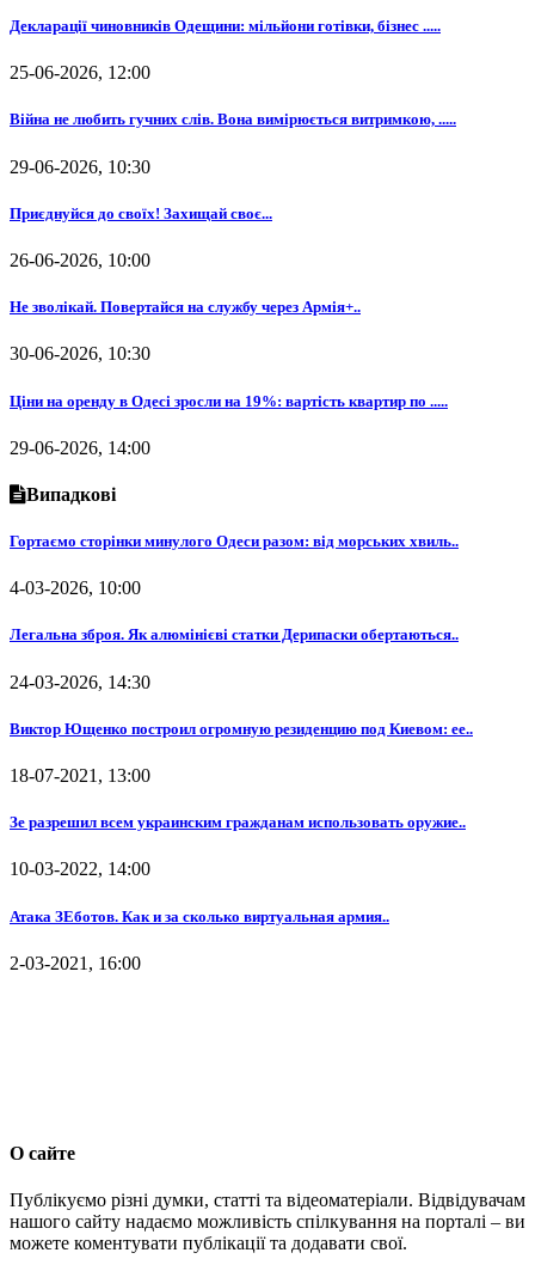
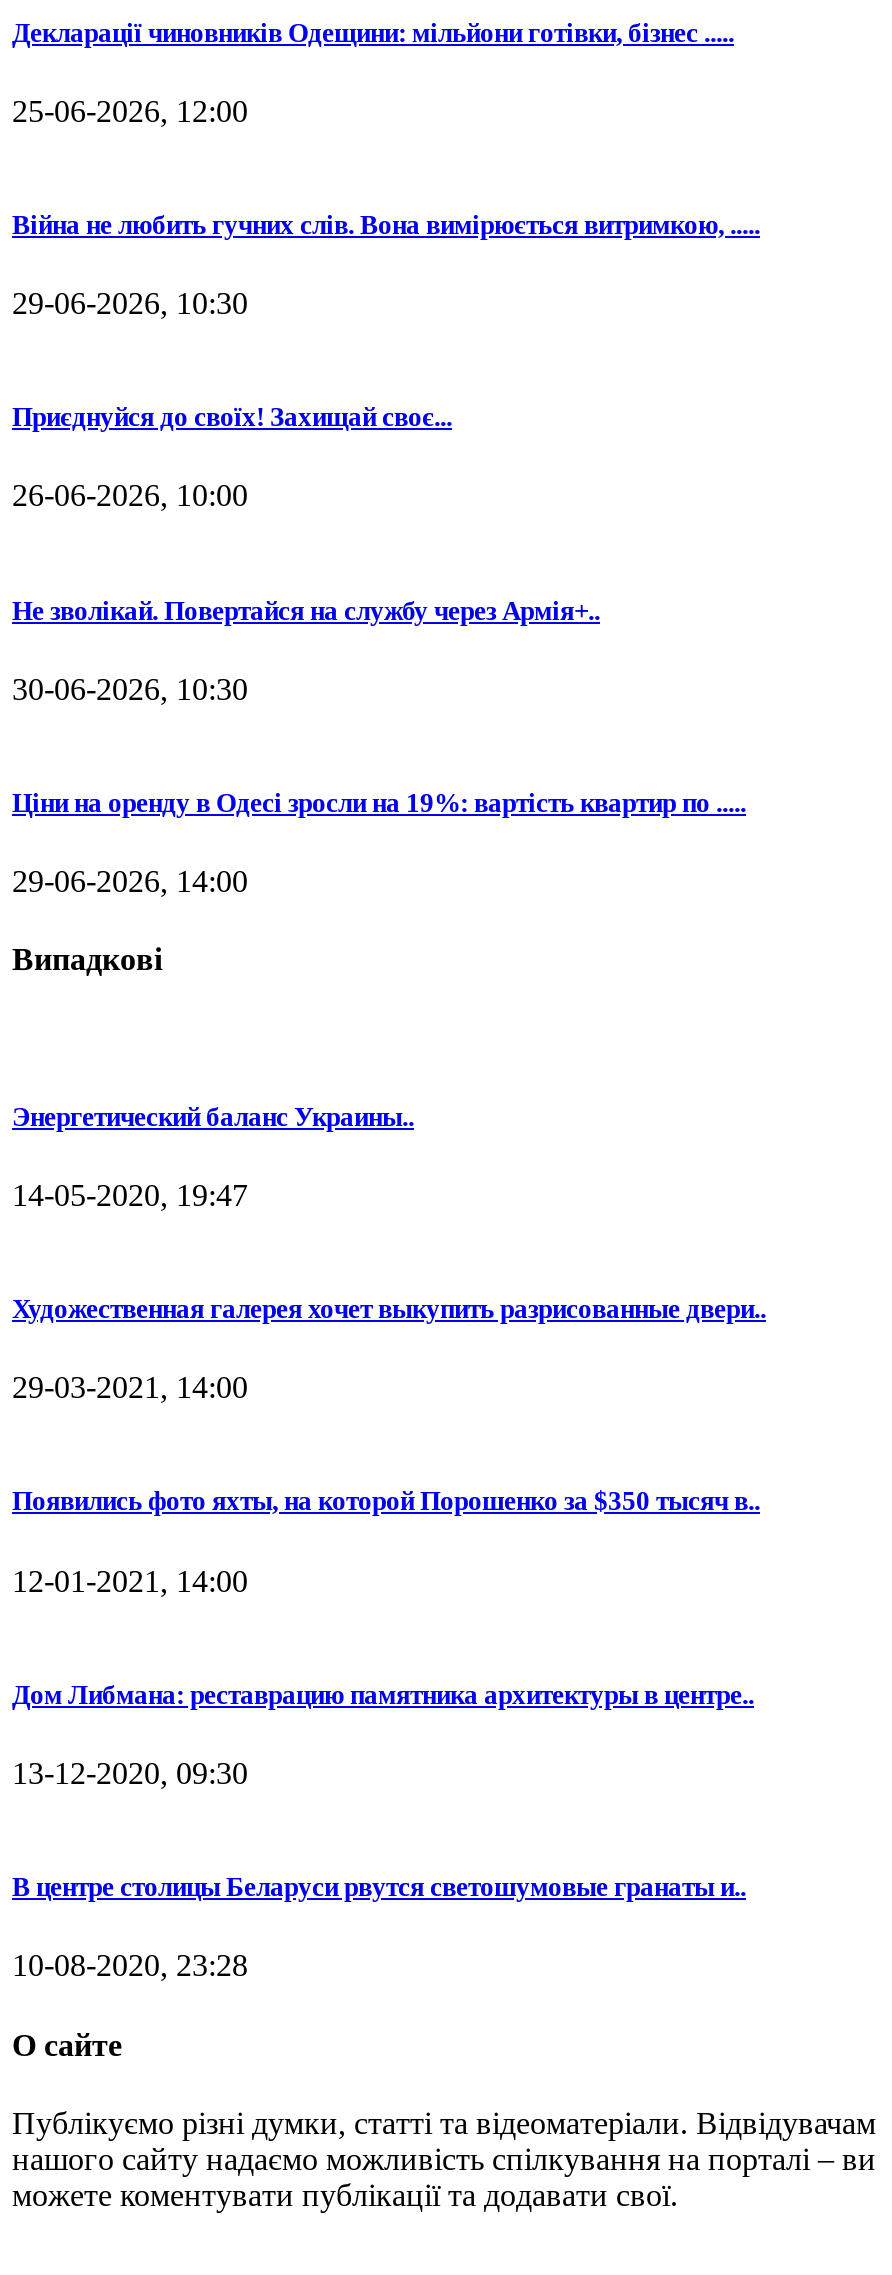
[10,532,459,550] Гортаємо сторінки минулого Одеси разом: від морських хвиль.. -> [12,1102,414,1132] Энергетический баланс Украины..
[10,578,141,598] 4-03-2026, 10:00 -> [12,1178,248,1212] 14-05-2020, 19:47
[10,626,459,644] Легальна зброя. Як алюмінієві статки Дерипаски обертаються.. -> [12,1294,766,1324] Художественная галерея хочет выкупить разрисованные двери..
[10,671,150,692] 24-03-2026, 14:30 -> [12,1371,248,1405] 29-03-2021, 14:00
[10,720,473,737] Виктор Ющенко построил огромную резиденцию под Киевом: ее.. -> [12,1487,760,1517] Появились фото яхты, на которой Порошенко за $350 тысяч в..
[10,765,150,786] 18-07-2021, 13:00 -> [12,1563,248,1597] 12-01-2021, 14:00
[10,813,466,831] Зе разрешил всем украинским гражданам использовать оружие.. -> [12,1680,754,1710] Дом Либмана: реставрацию памятника архитектуры в центре..
[10,859,150,879] 10-03-2022, 14:00 -> [12,1756,248,1790] 13-12-2020, 09:30
[10,907,389,925] Атака ЗЕботов. Как и за сколько виртуальная армия.. -> [12,1873,746,1903] В центре столицы Беларуси рвутся светошумовые гранаты и..
[10,953,141,973] 2-03-2021, 16:00 -> [12,1949,248,1983] 10-08-2020, 23:28

